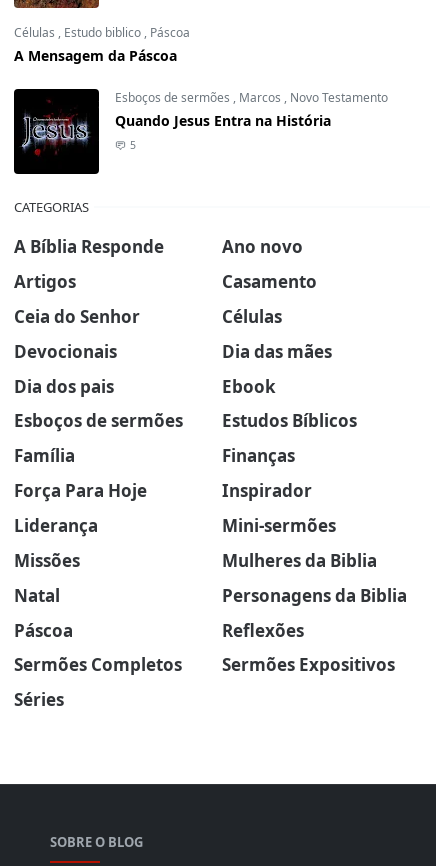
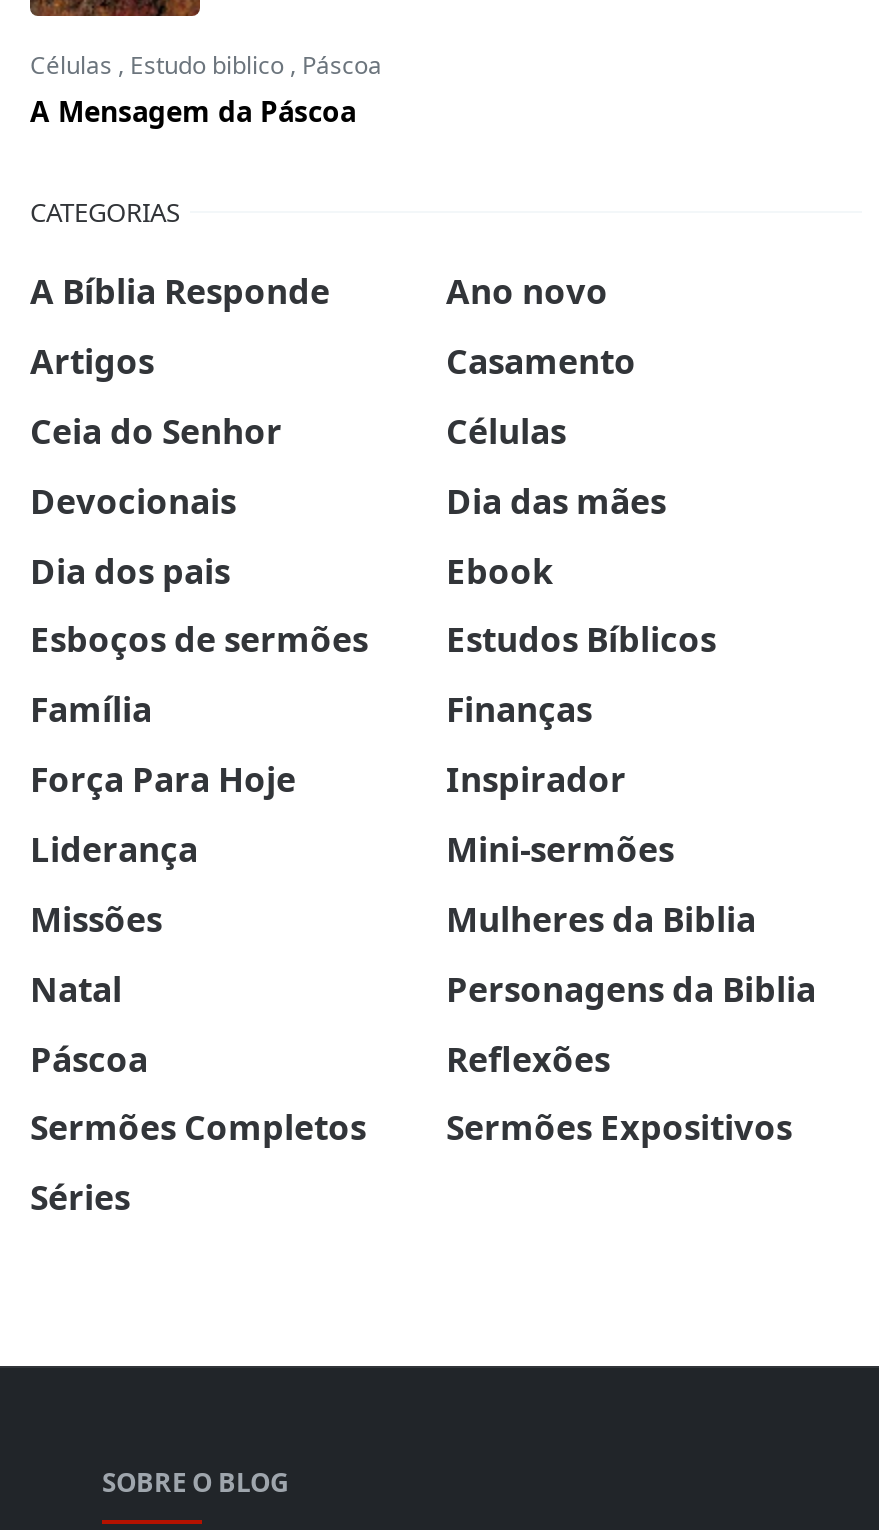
[13,88,388,175] [image] | Esboços de sermões, Marcos, Novo Testamento | Quando Jesus Entra na História | 5 -> none

